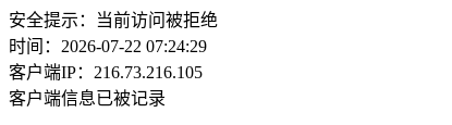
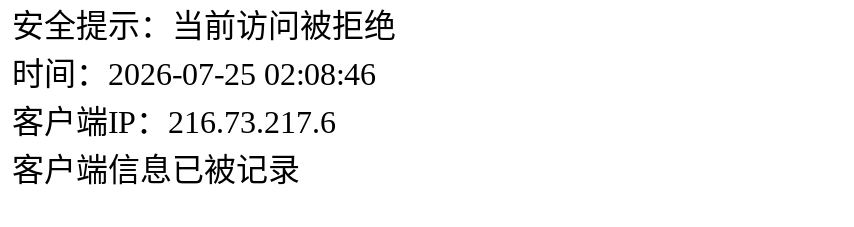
[9,37,207,55] 时间：2026-07-22 07:24:29 -> [12,57,376,91] 时间：2026-07-25 02:08:46
[9,63,203,82] 客户端IP：216.73.216.105 -> [12,105,336,139] 客户端IP：216.73.217.6

